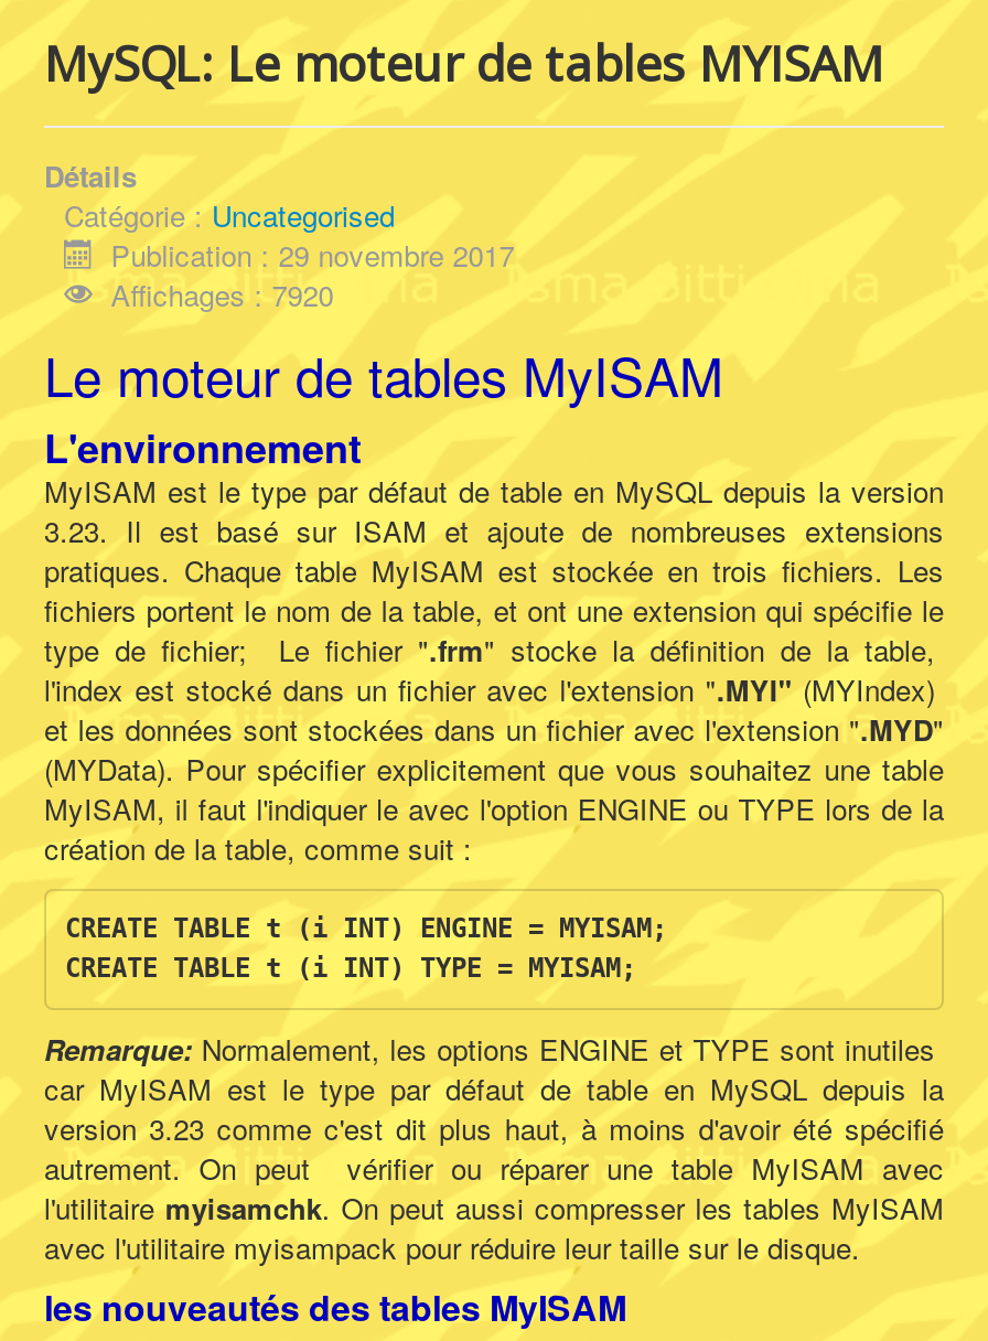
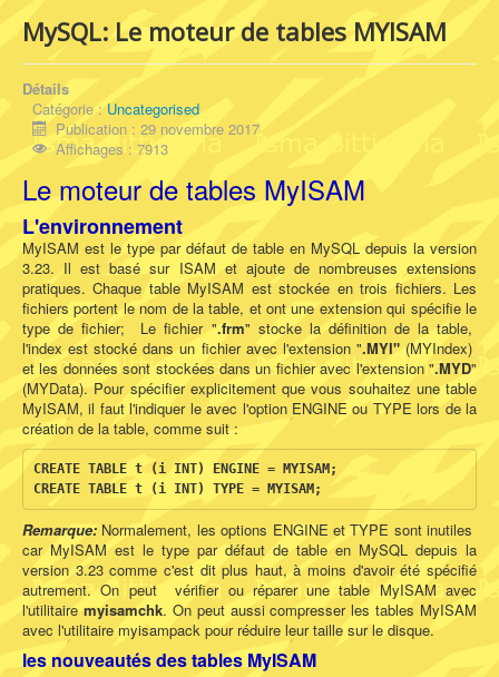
[111,273,333,315] Affichages : 7920 -> [56,138,168,159] Affichages : 7913

